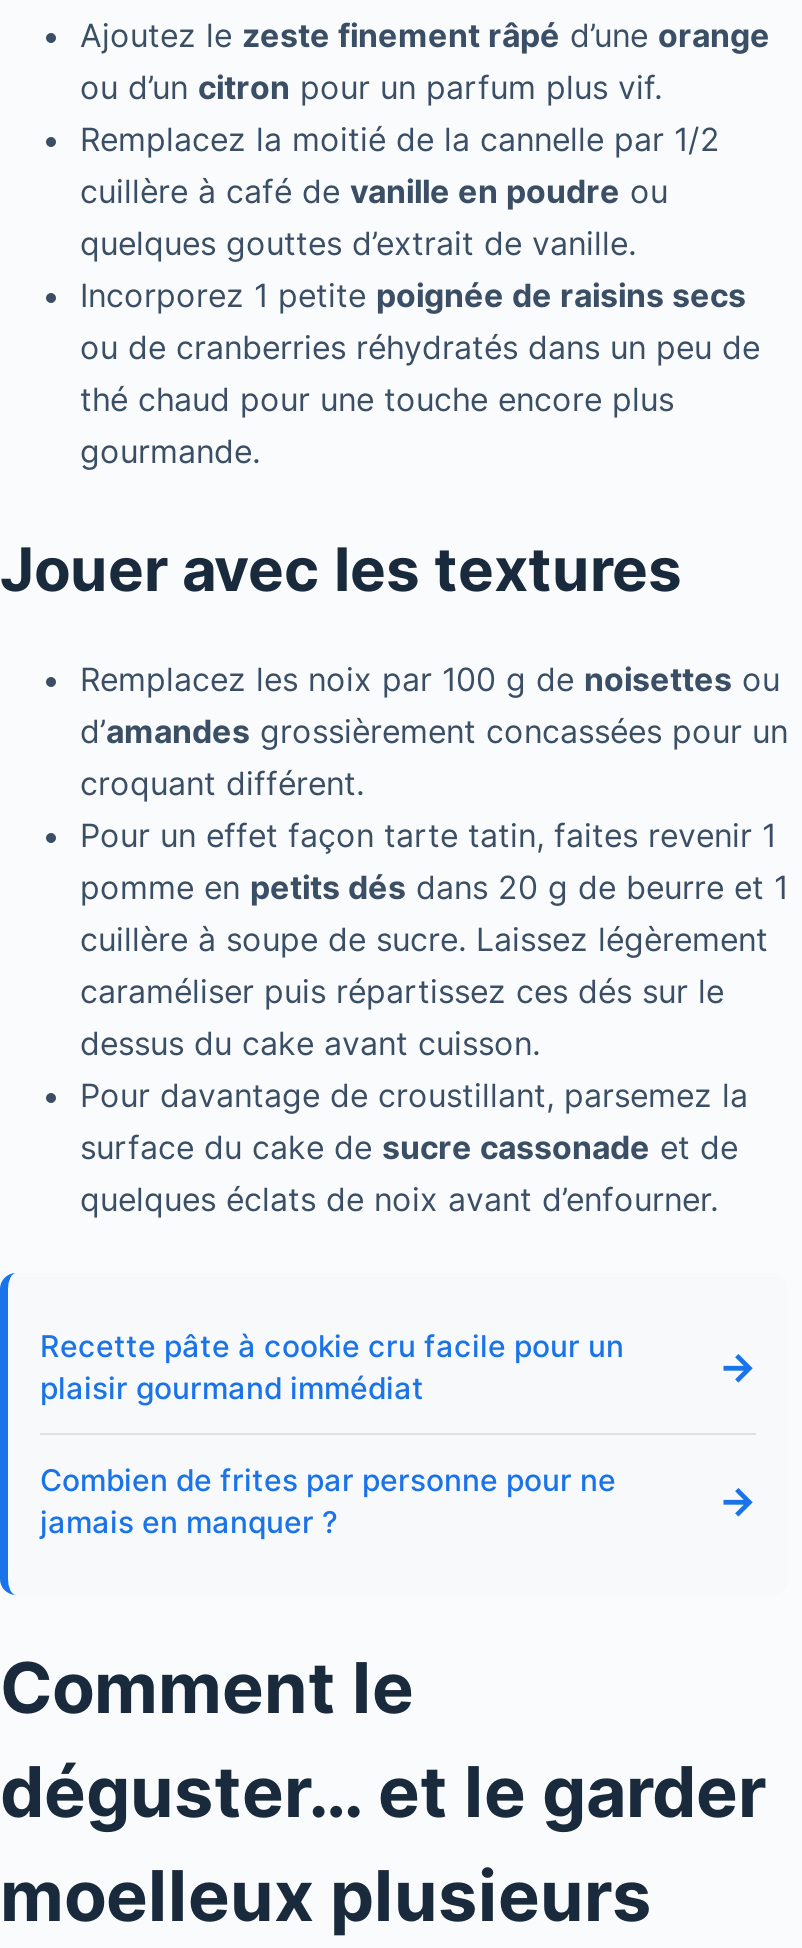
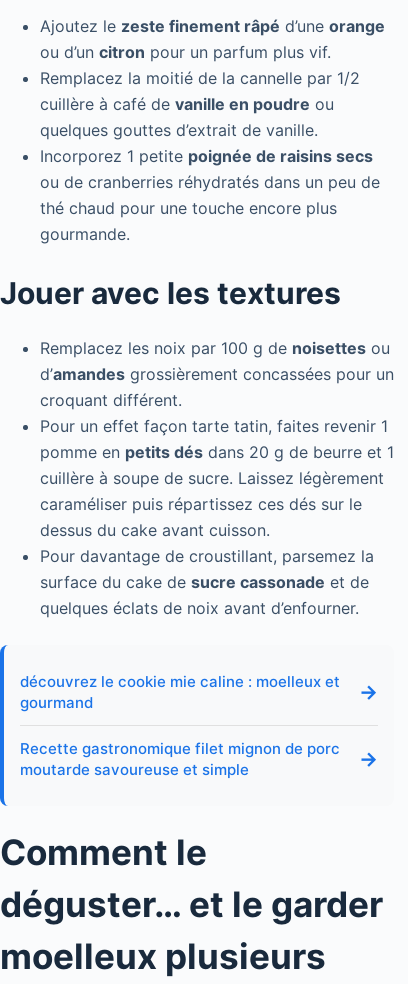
[40,1327,624,1407] Recette pâte à cookie cru facile pour un | plaisir gourmand immédiat -> [20,672,340,712] découvrez le cookie mie caline : moelleux et | gourmand
[40,1461,616,1541] Combien de frites par personne pour ne | jamais en manquer ? -> [20,739,340,779] Recette gastronomique filet mignon de porc | moutarde savoureuse et simple

